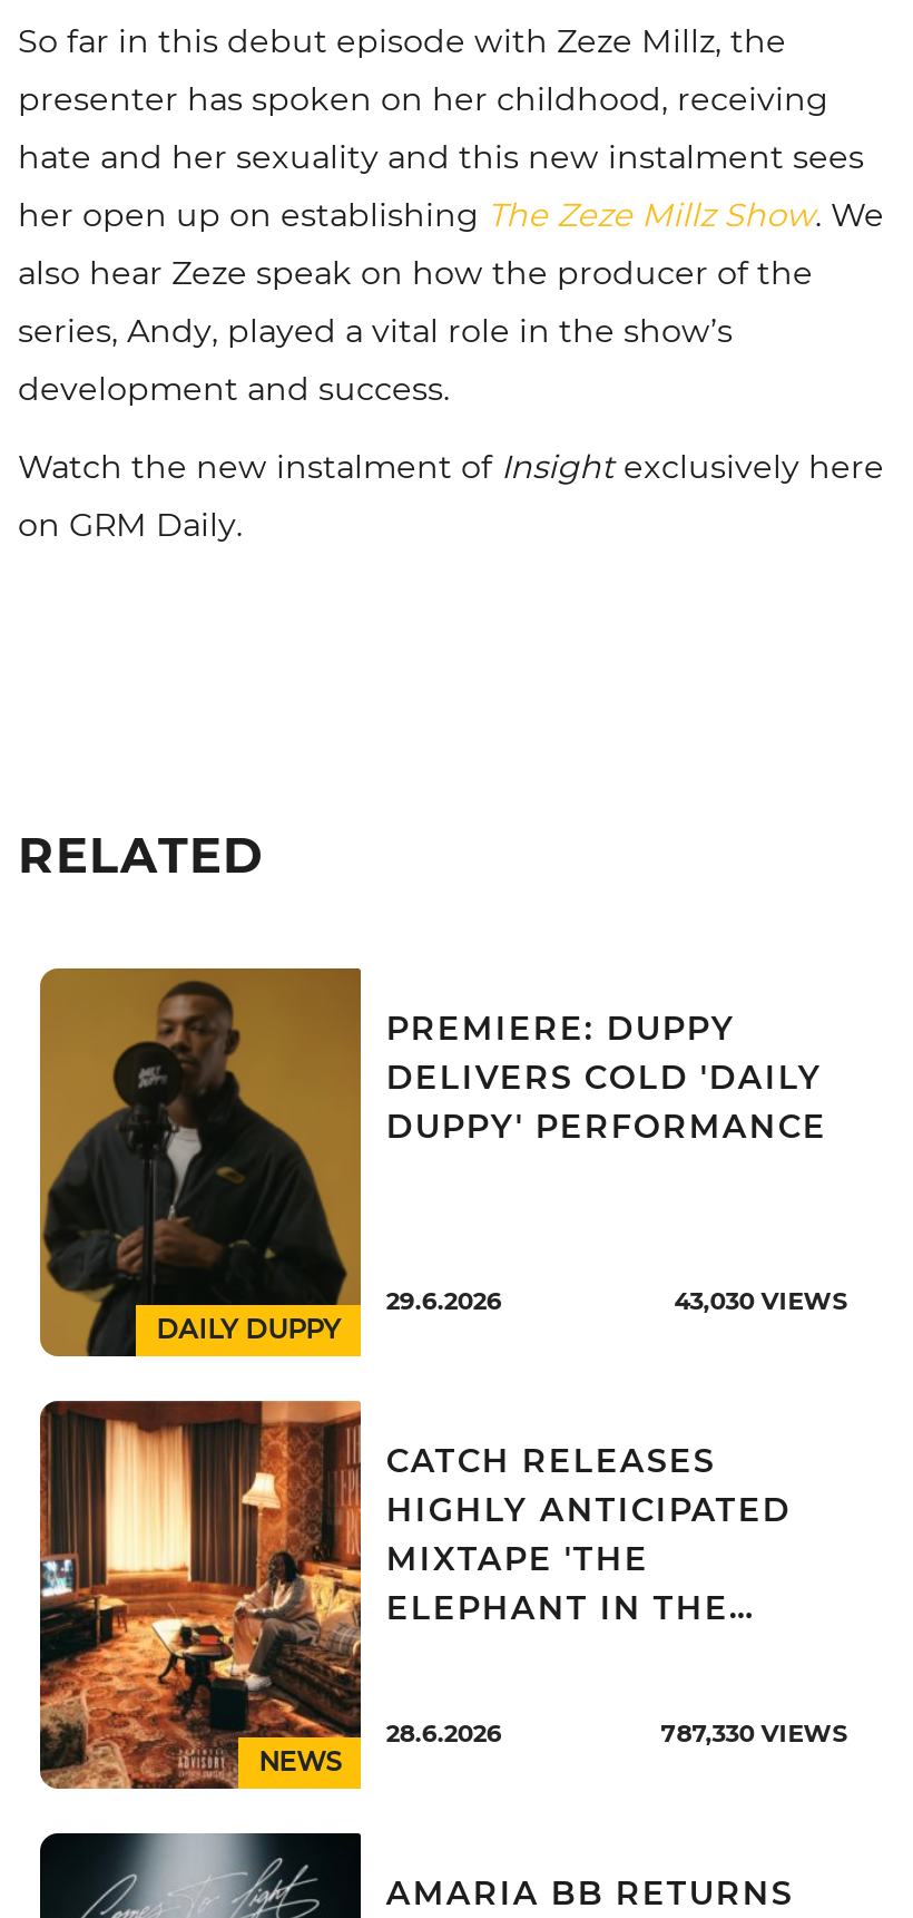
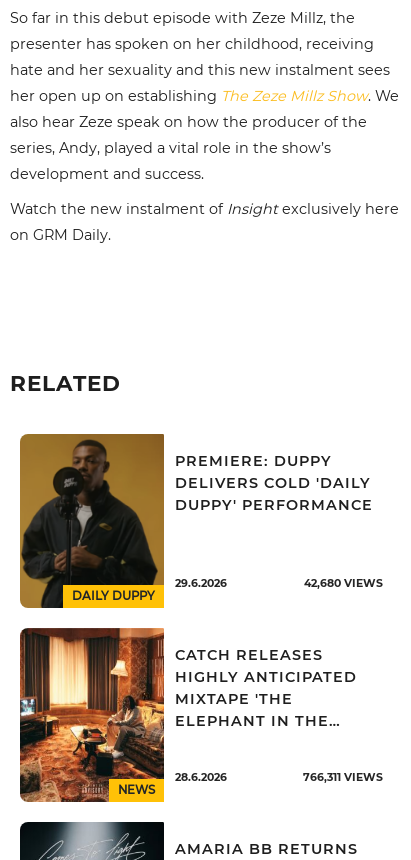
[674,1286,848,1315] 43,030 VIEWS -> [304,577,383,590] 42,680 VIEWS
[661,1719,848,1748] 787,330 VIEWS -> [303,771,383,784] 766,311 VIEWS

